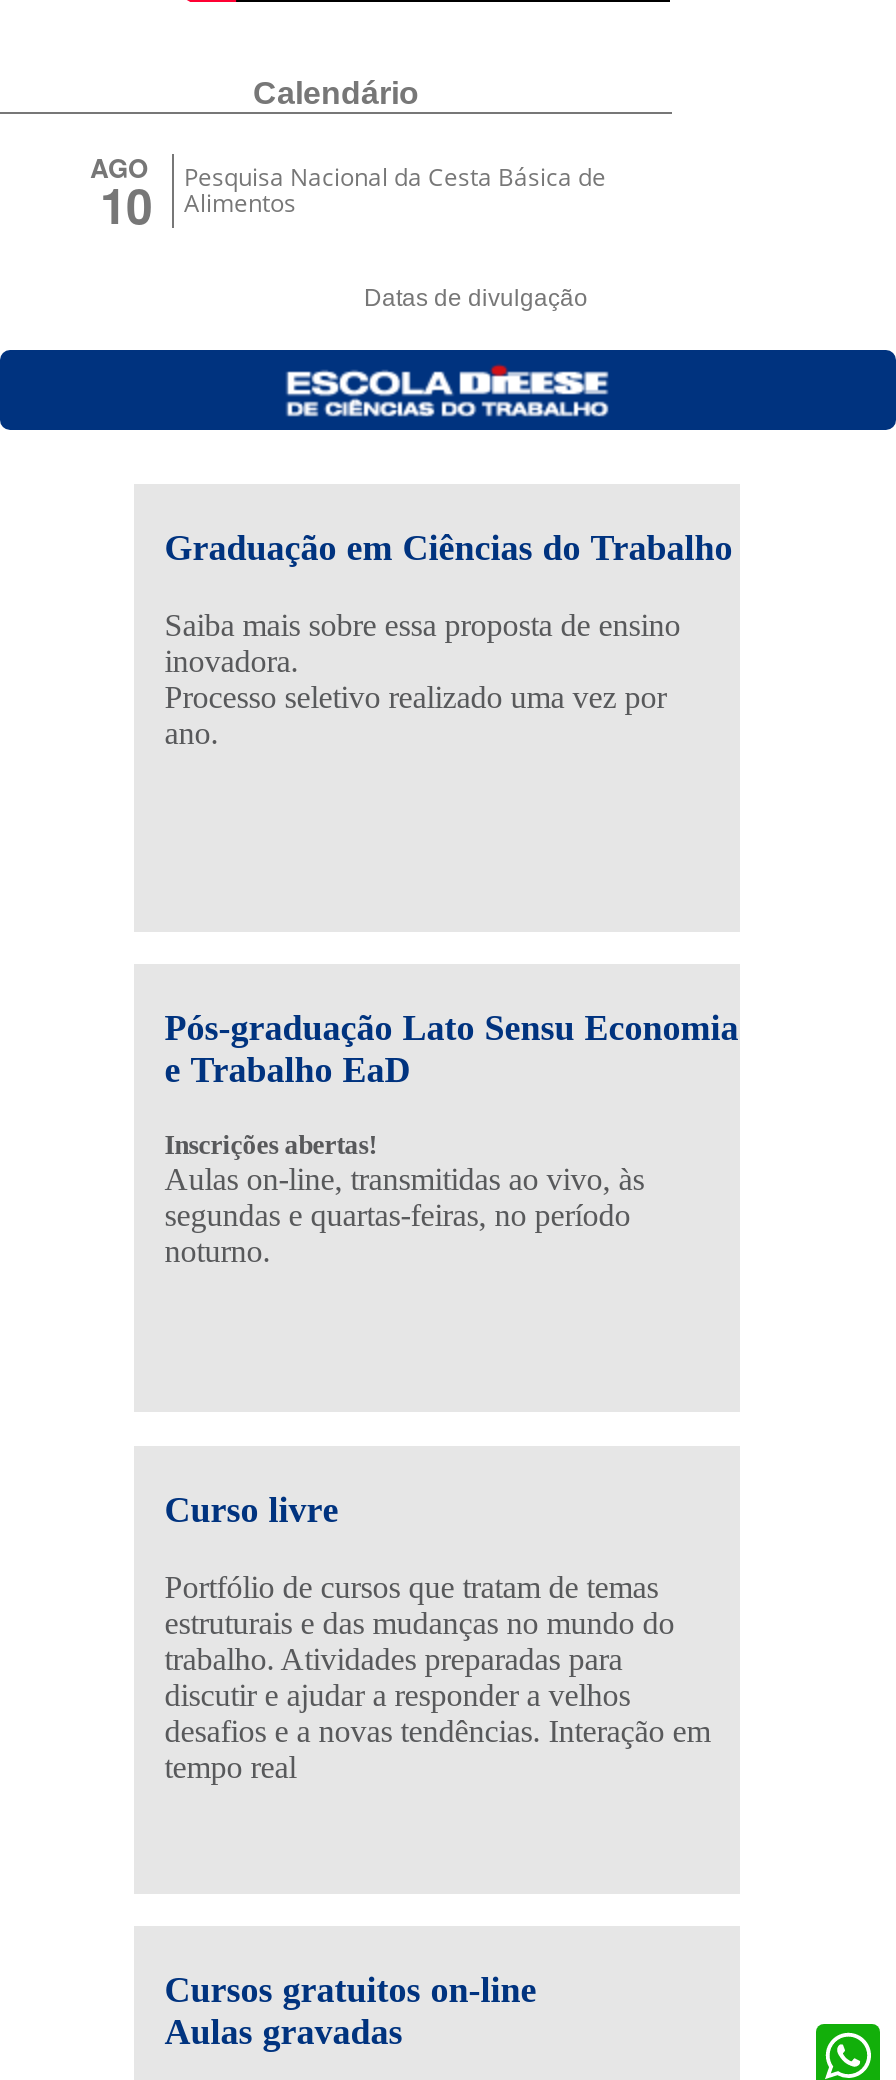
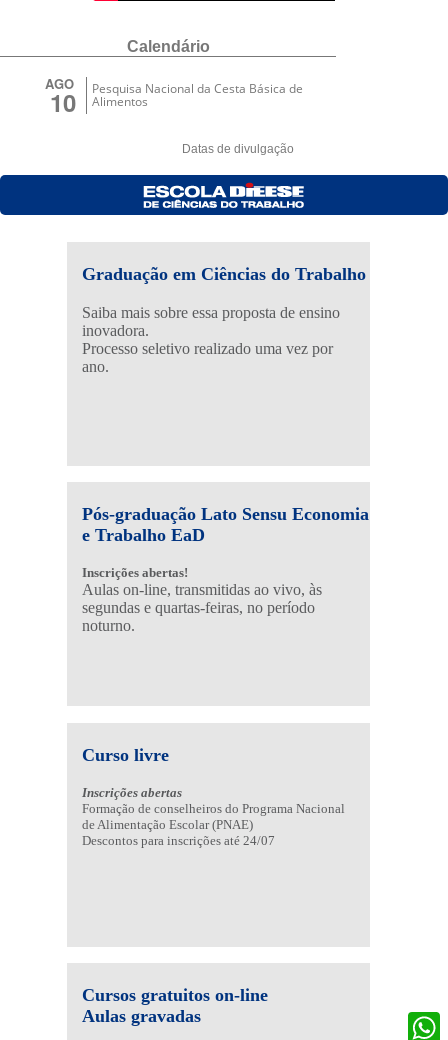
[164,1569,710,1783] Portfólio de cursos que tratam de temas | estruturais e das mudanças no mundo do | trabalho. Atividades preparadas para | discutir e ajudar a responder a velhos | desafios e a novas tendências. Interação em | tempo real -> [82,784,345,847] Inscrições abertas | Formação de conselheiros do Programa Nacional | de Alimentação Escolar (PNAE) | Descontos para inscrições até 24/07

